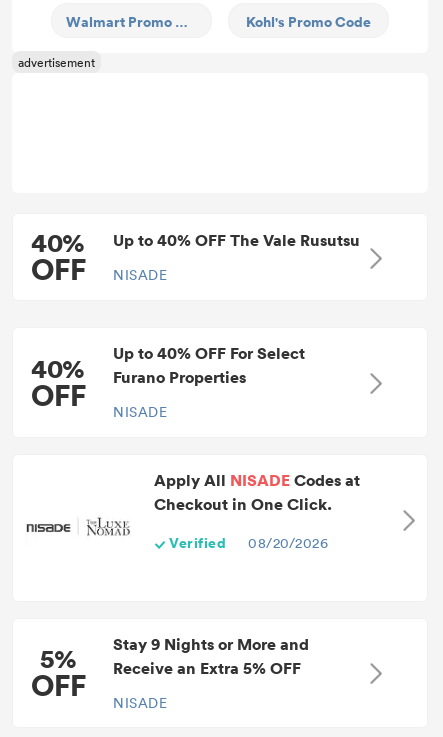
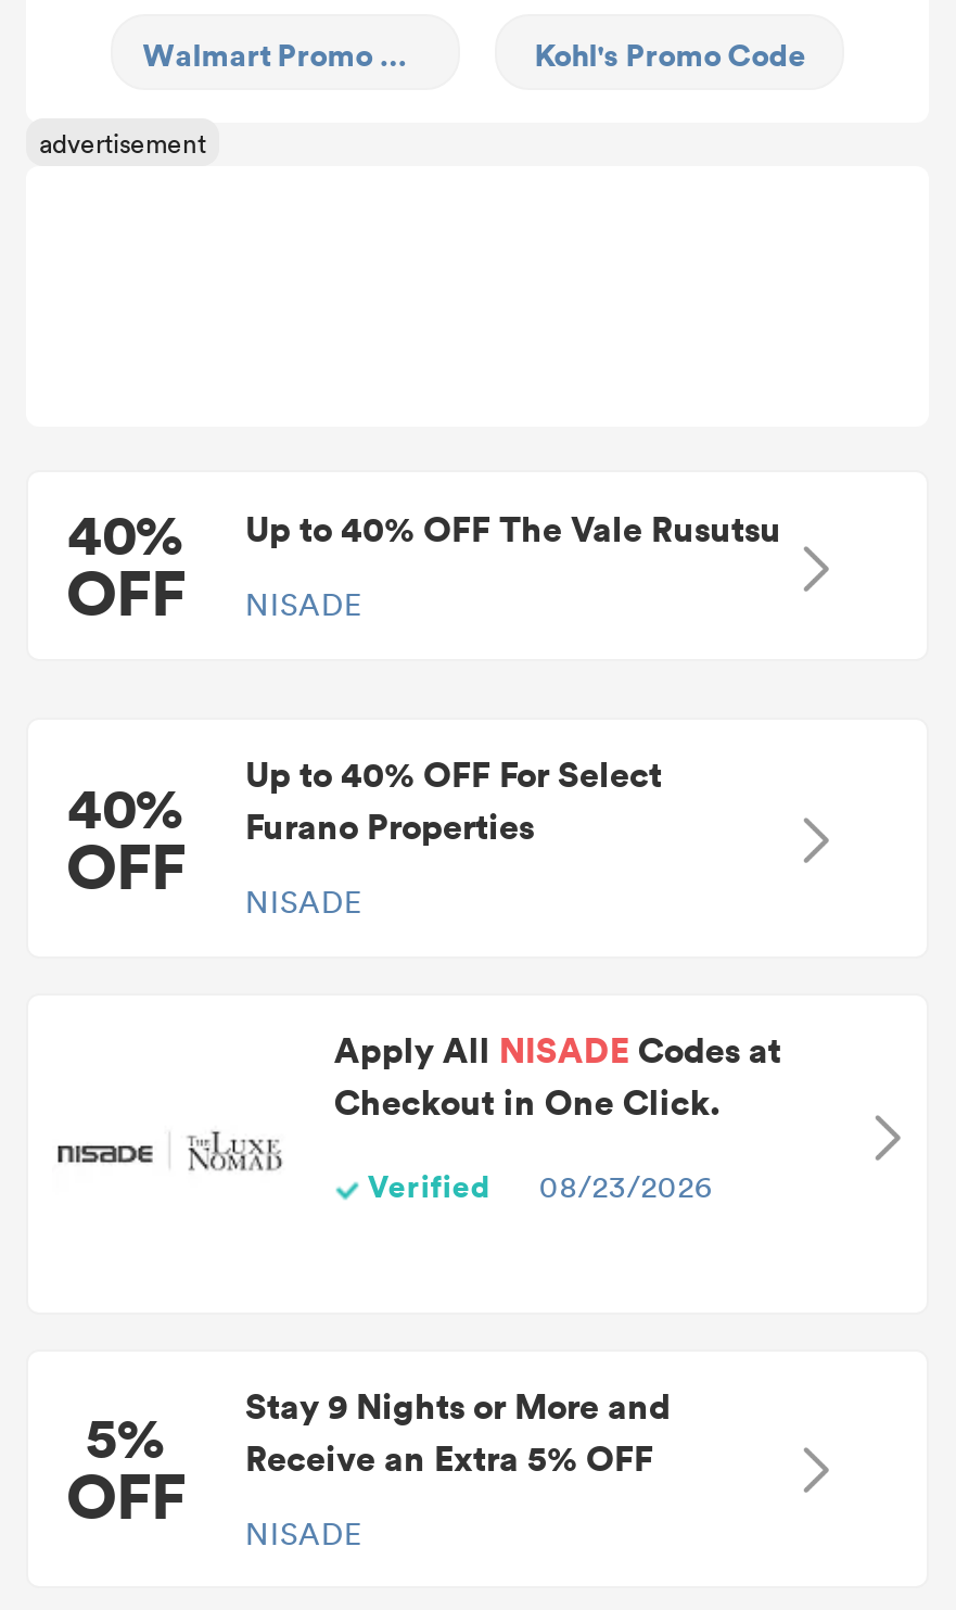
[166,532,328,553] Verified 08/20/2026 -> [360,1163,713,1209] Verified 08/23/2026

